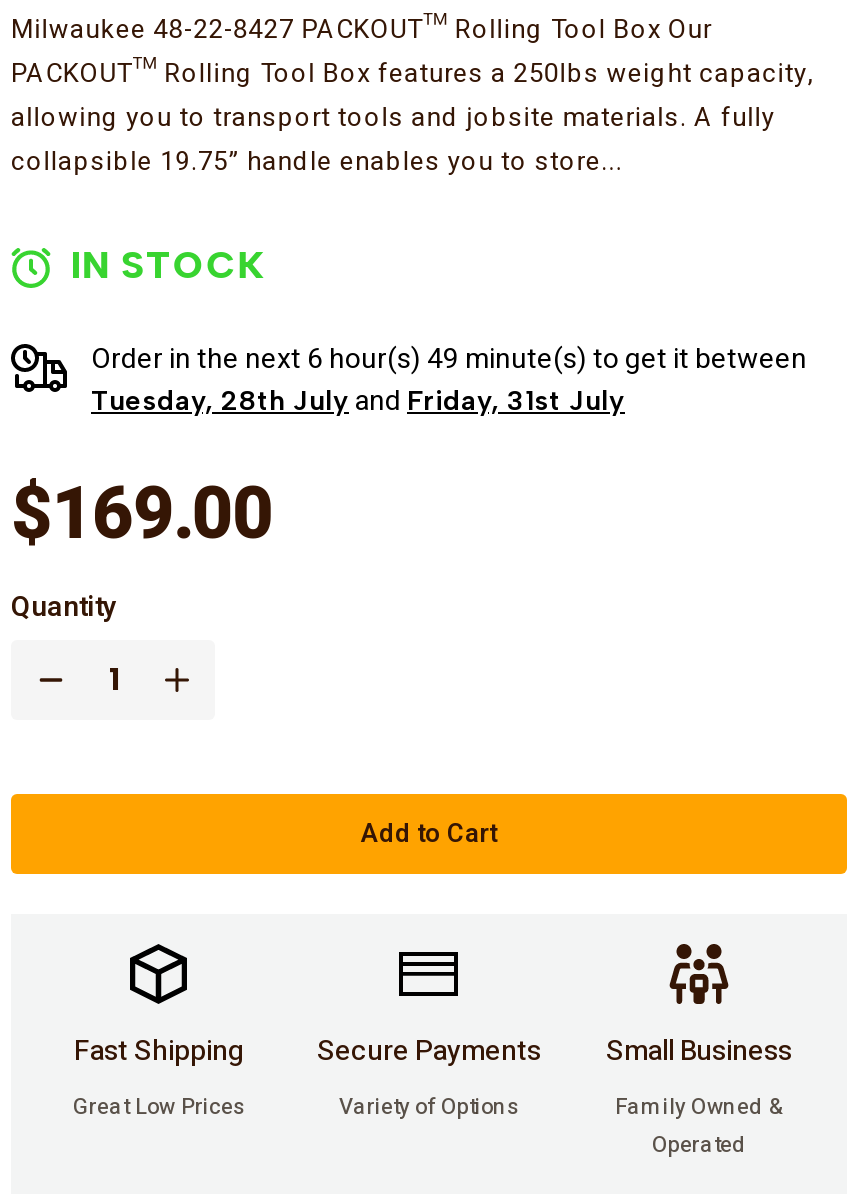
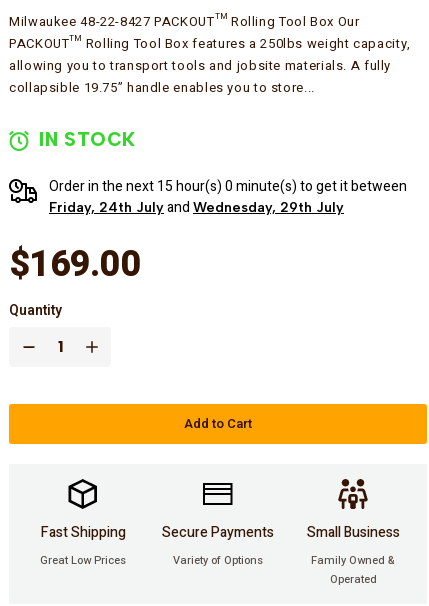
[91,338,807,380] Order in the next 6 hour(s) 49 minute(s) to get it between -> [49,176,407,197] Order in the next 15 hour(s) 0 minute(s) to get it between
[91,380,625,422] Tuesday, 28th Julyand Friday, 31st July -> [49,197,344,218] Friday, 24th Julyand Wednesday, 29th July

